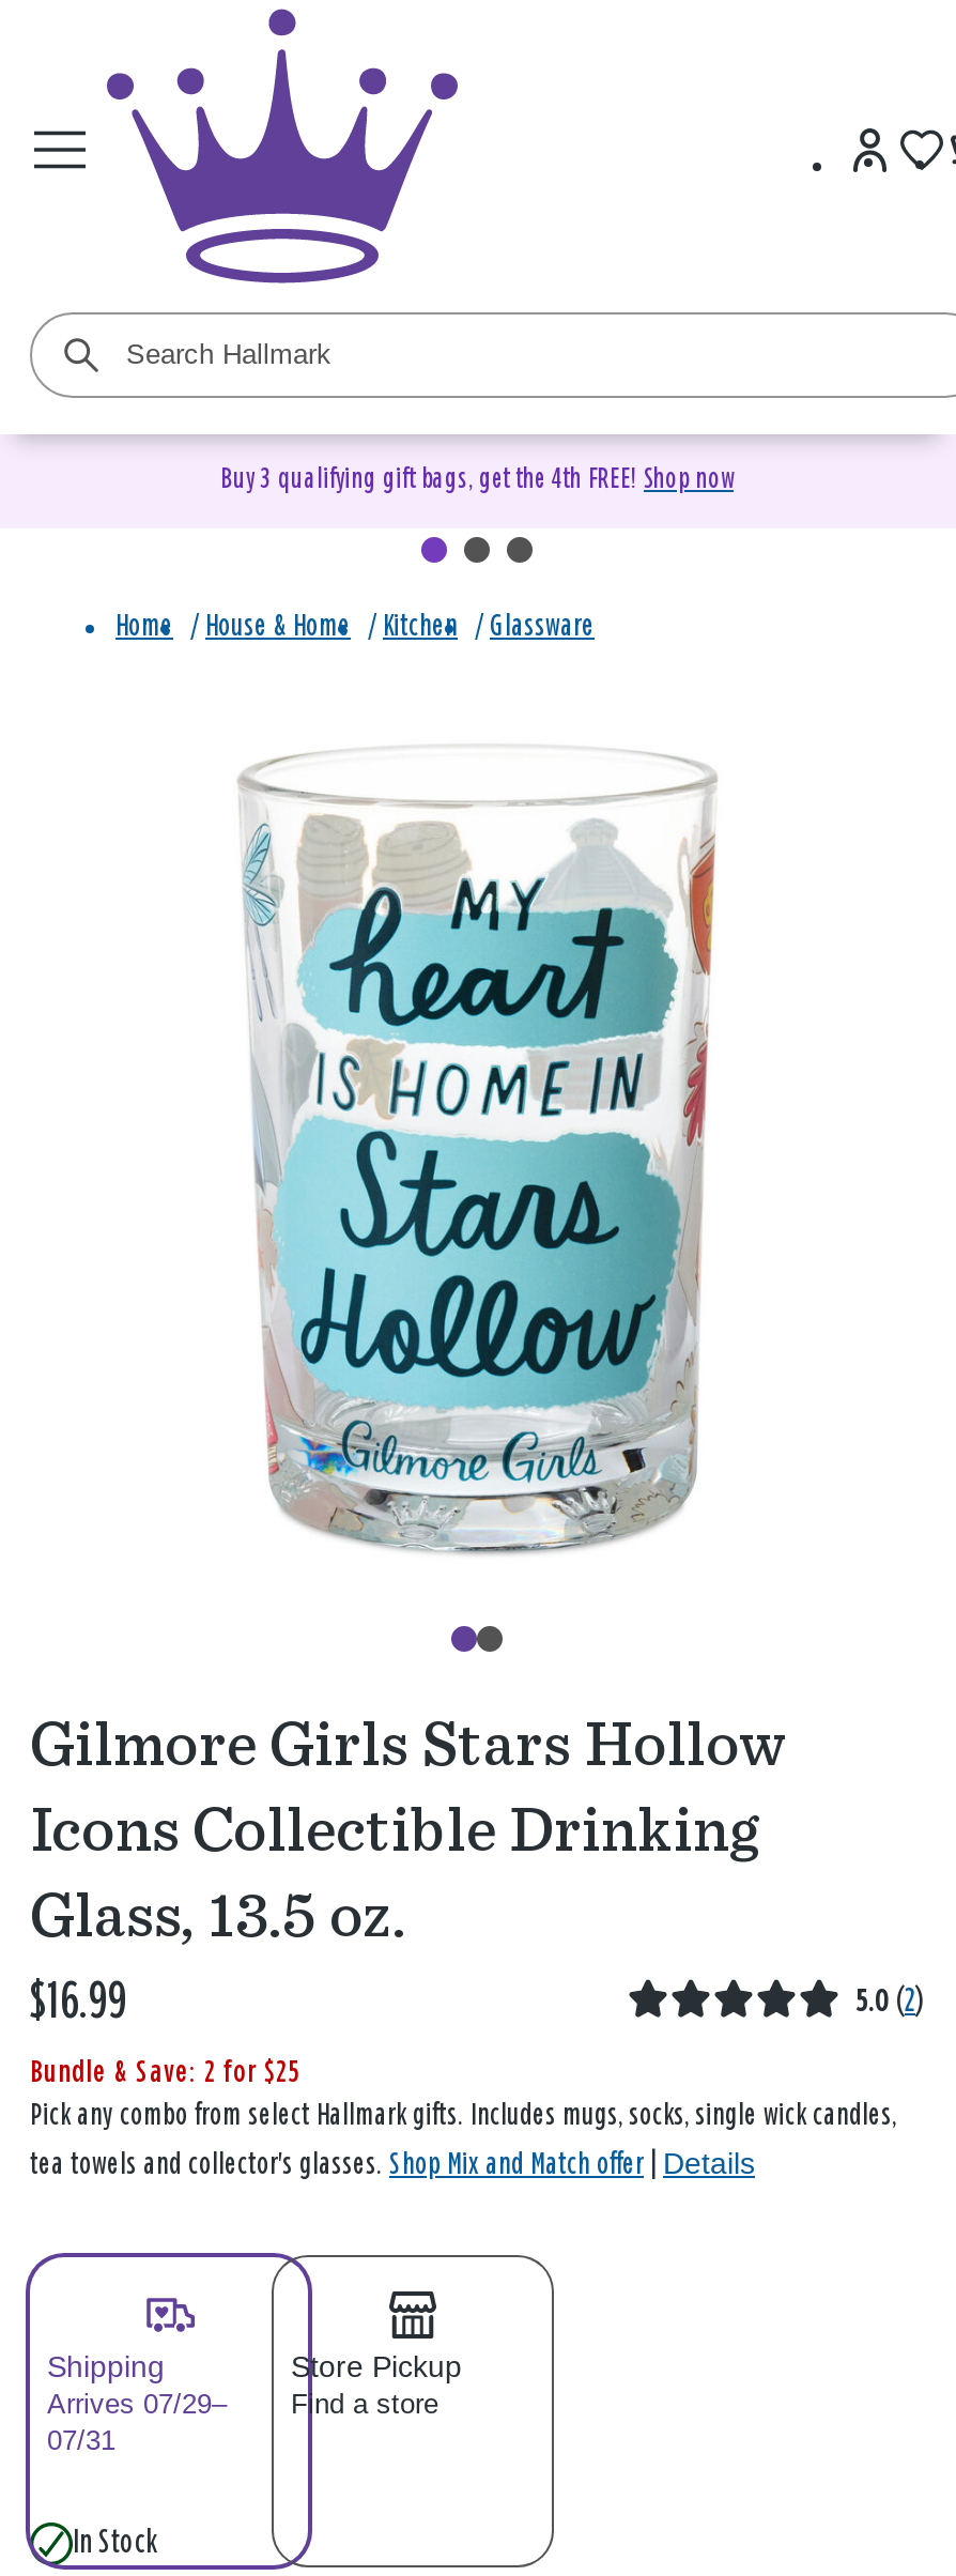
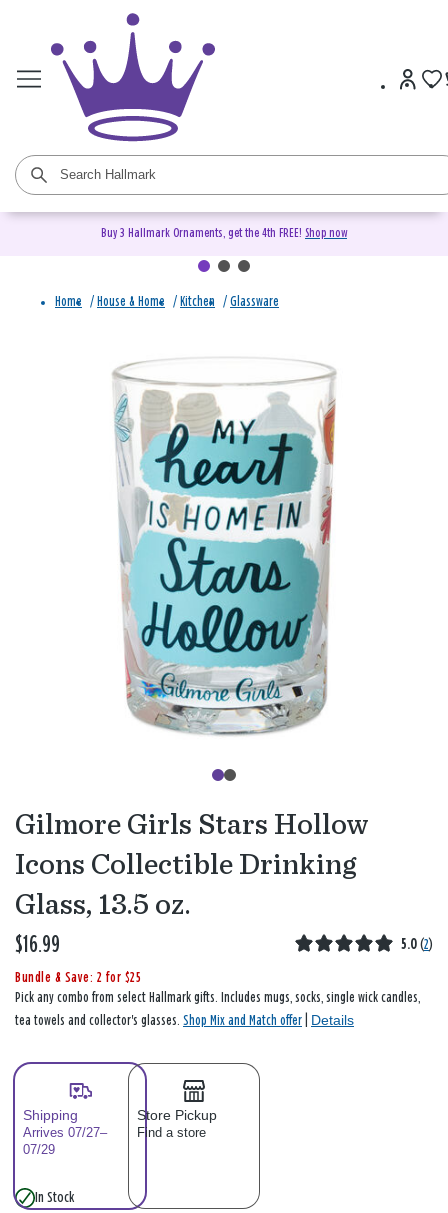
[220,467,734,494] Buy 3 qualifying gift bags, get the 4th FREE! Shop now -> [101,227,347,240] Buy 3 Hallmark Ornaments, get the 4th FREE! Shop now
[47,2388,438,2420] Arrives 07/29– Find a store -> [23,1125,206,1140] Arrives 07/27– Find a store
[47,2424,115,2456] 07/31 -> [23,1142,55,1157] 07/29

